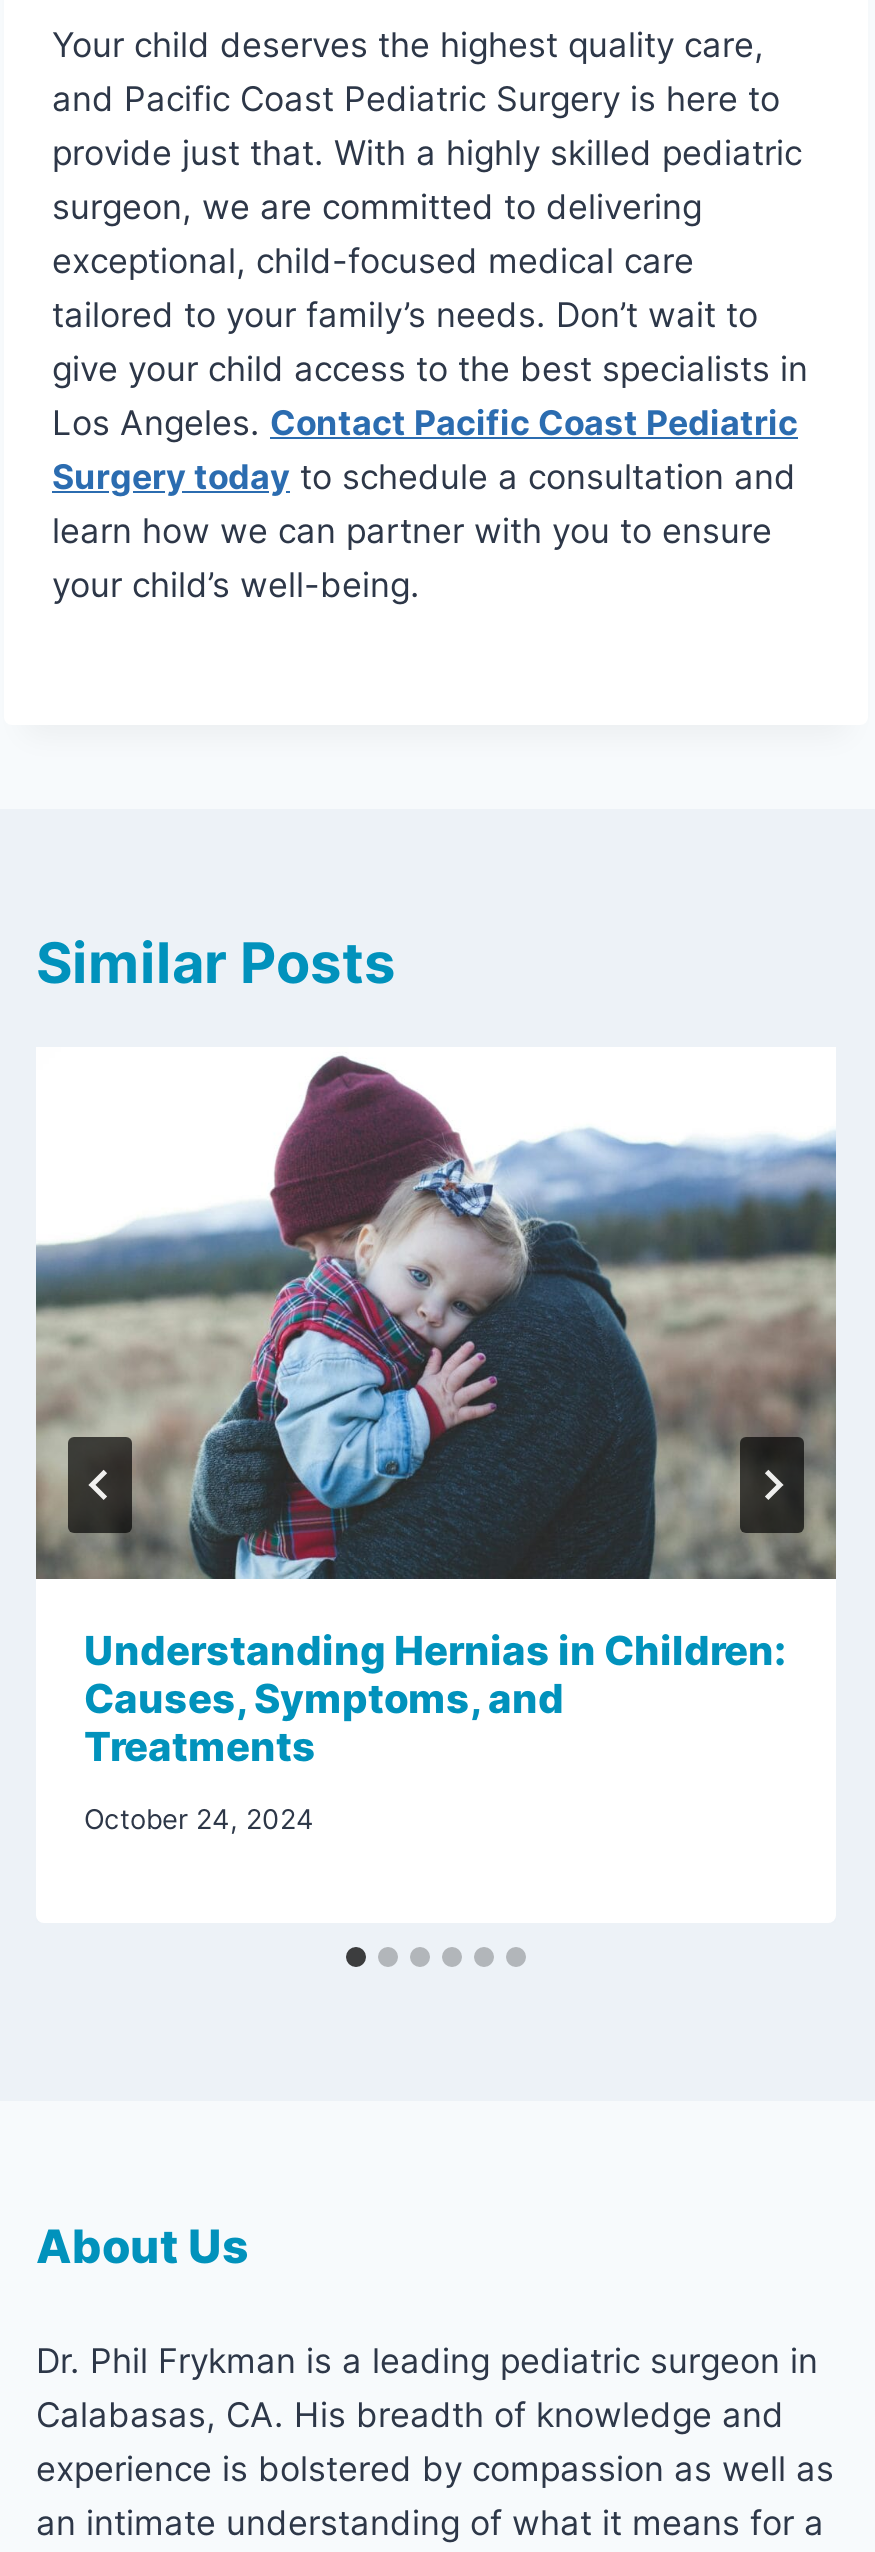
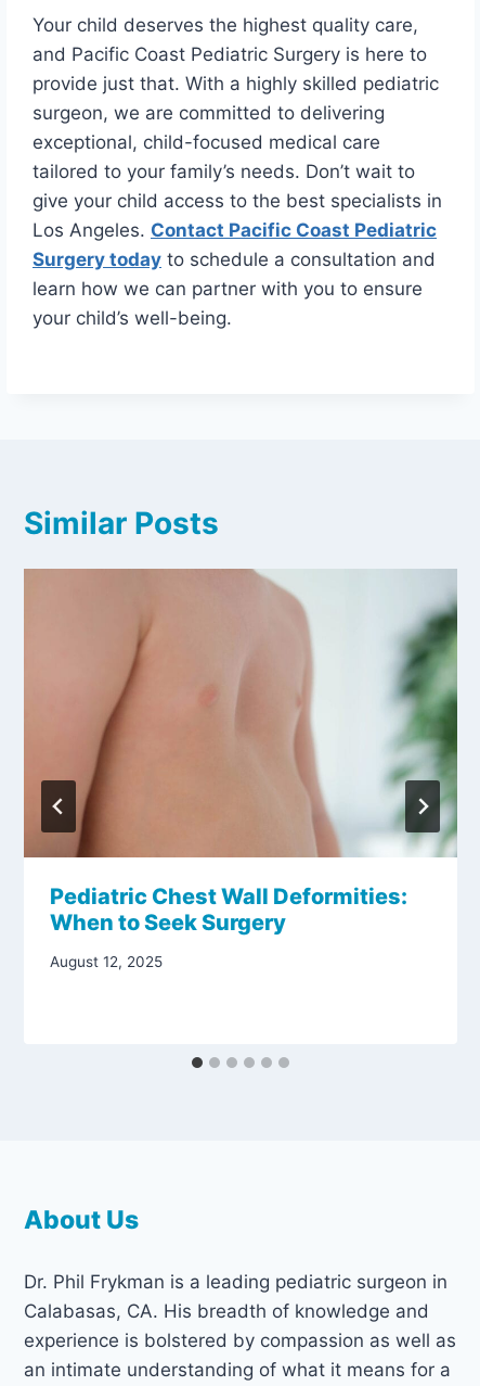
[34,1047,838,1771] [image] | Understanding Hernias in Children: | Causes, Symptoms, and | Treatments -> [23,568,458,936] [image] | Pediatric Chest Wall Deformities: | When to Seek Surgery
[84,1803,314,1835] October 24, 2024 -> [50,953,163,970] August 12, 2025

